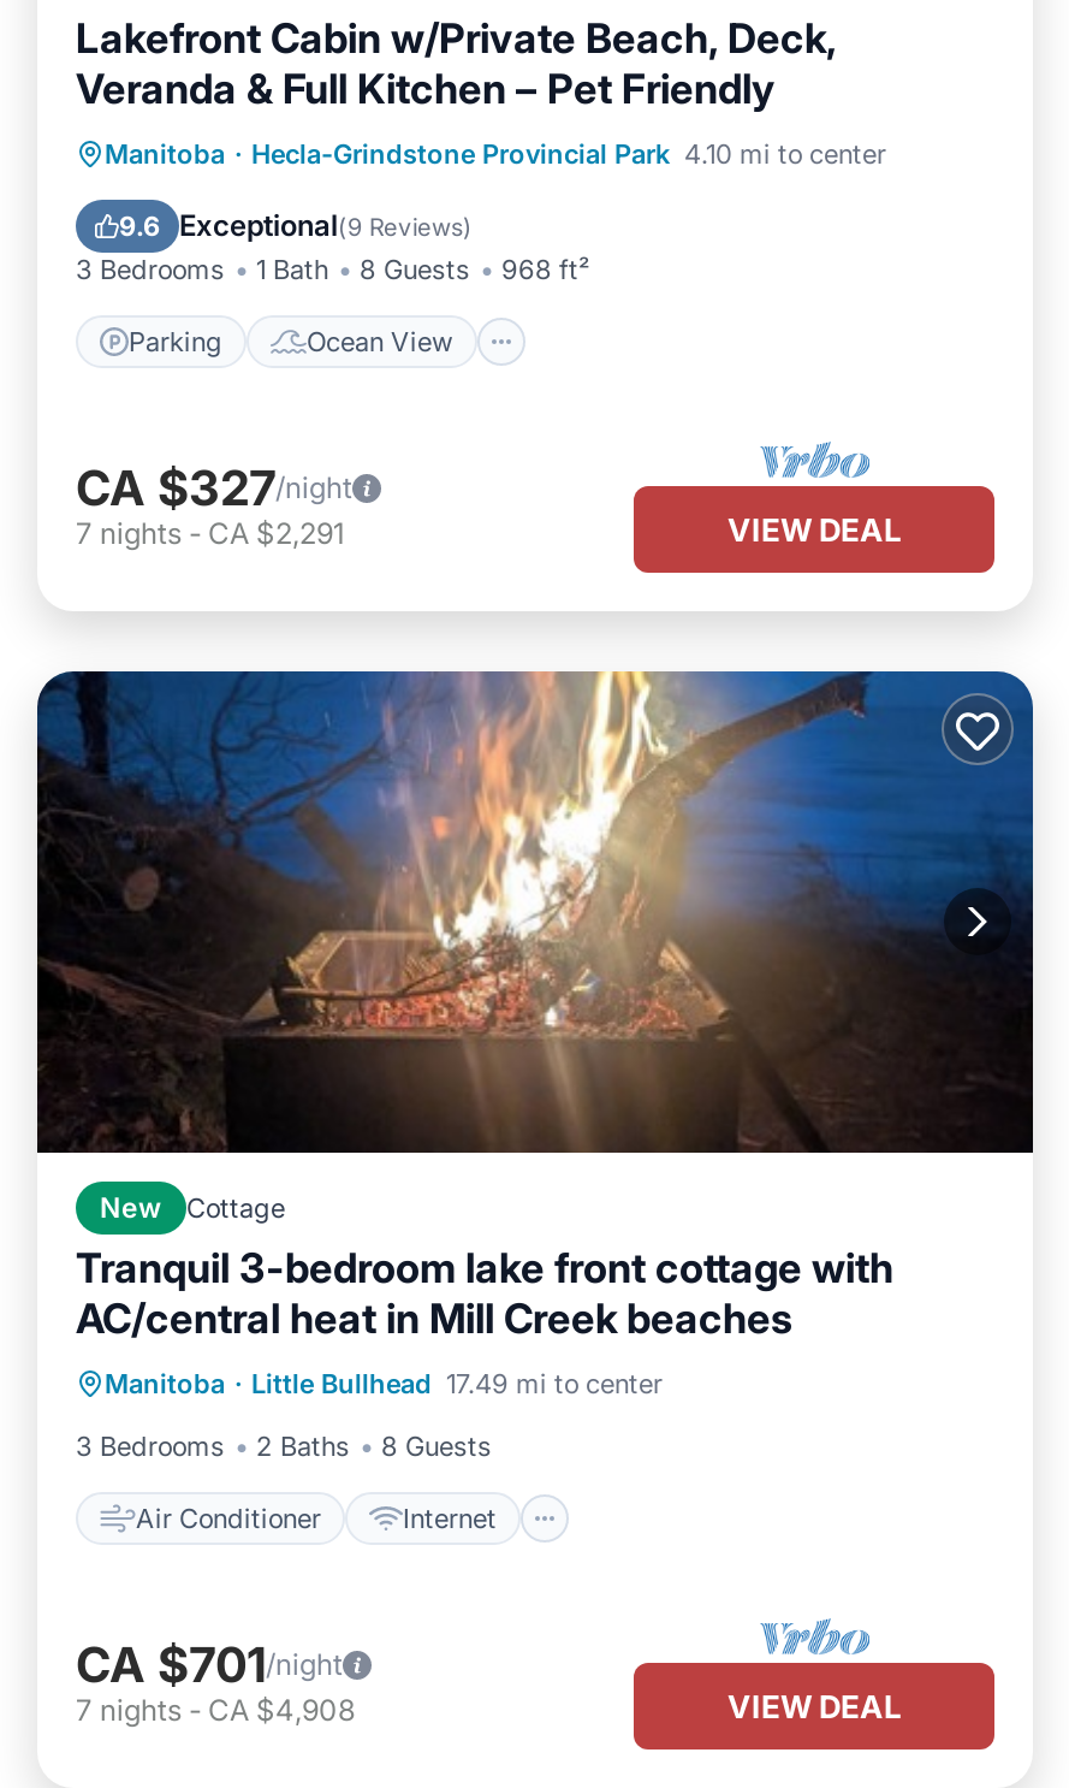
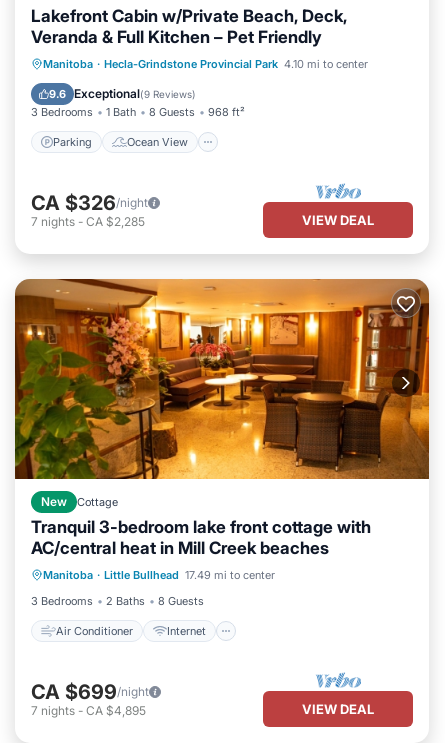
[76,458,352,516] CA $327/night -> [31,190,148,214] CA $326/night
[76,514,345,550] 7 nights - CA $2,291 -> [31,213,145,228] 7 nights - CA $2,285
[35,669,1035,1155] [image] -> [14,278,430,480] [image]
[76,1635,343,1693] CA $701/night -> [31,679,149,703] CA $699/night
[76,1691,355,1727] 7 nights - CA $4,908 -> [31,702,146,717] 7 nights - CA $4,895

